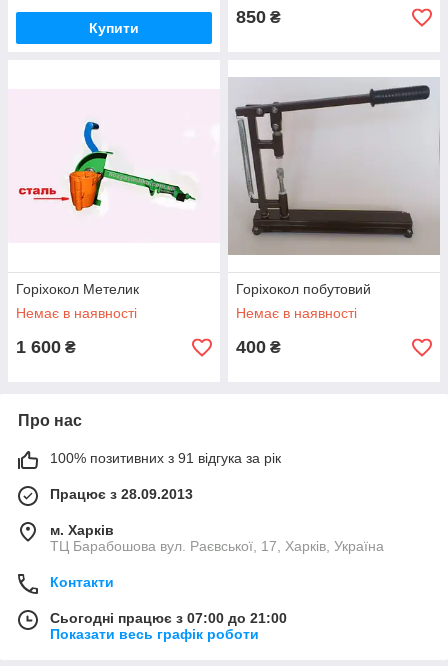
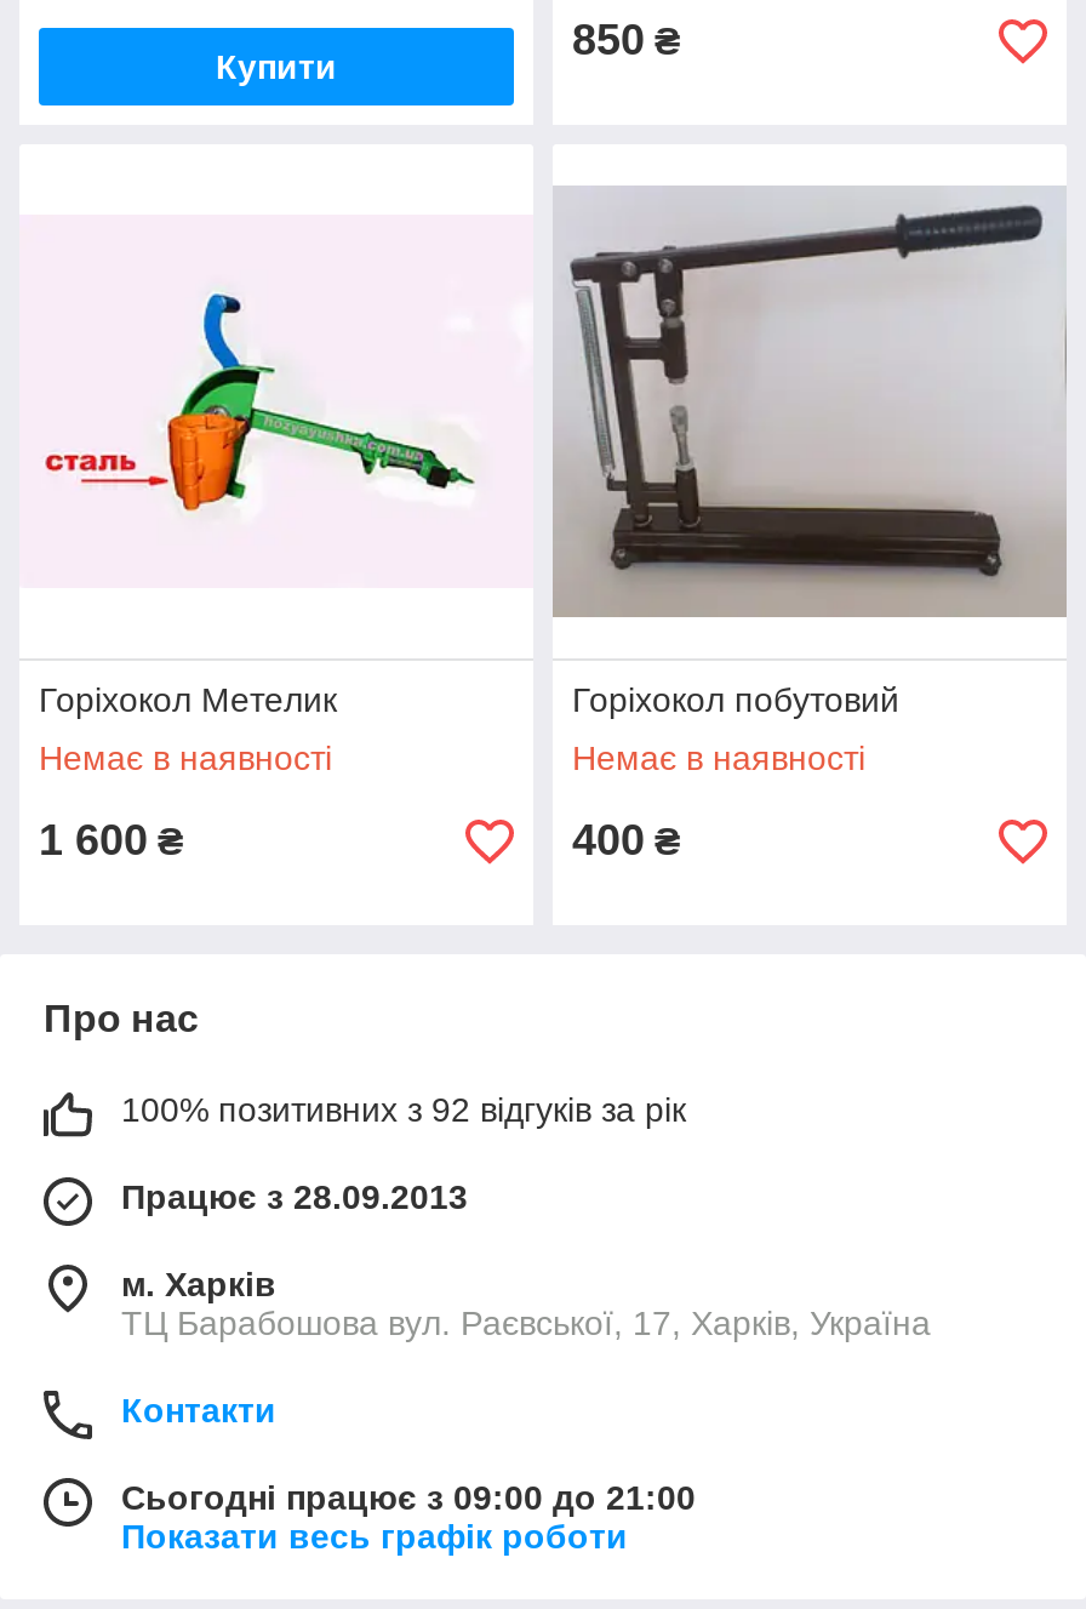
[50,450,281,466] 100% позитивних з 91 відгука за рік -> [121,1090,686,1129] 100% позитивних з 92 відгуків за рік
[50,610,287,626] Сьогодні працює з 07:00 до 21:00 -> [121,1478,696,1517] Сьогодні працює з 09:00 до 21:00

